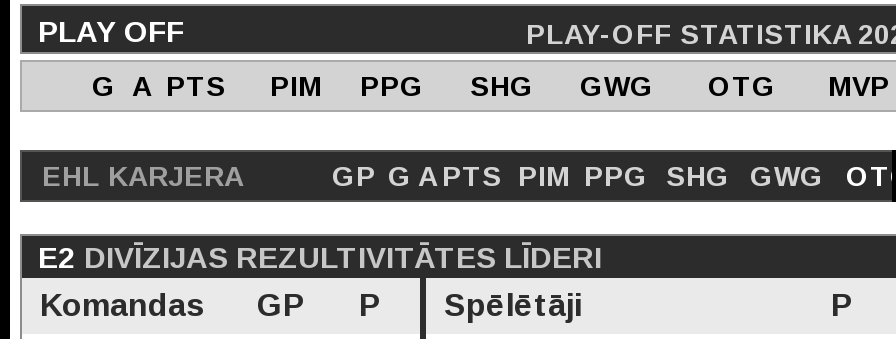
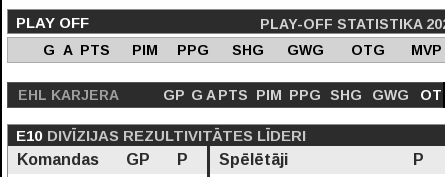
[38,240,602,274] E2 DIVĪZIJAS REZULTIVITĀTES LĪDERI -> [16,127,306,144] E10 DIVĪZIJAS REZULTIVITĀTES LĪDERI

